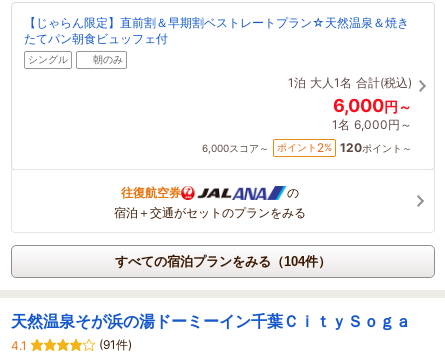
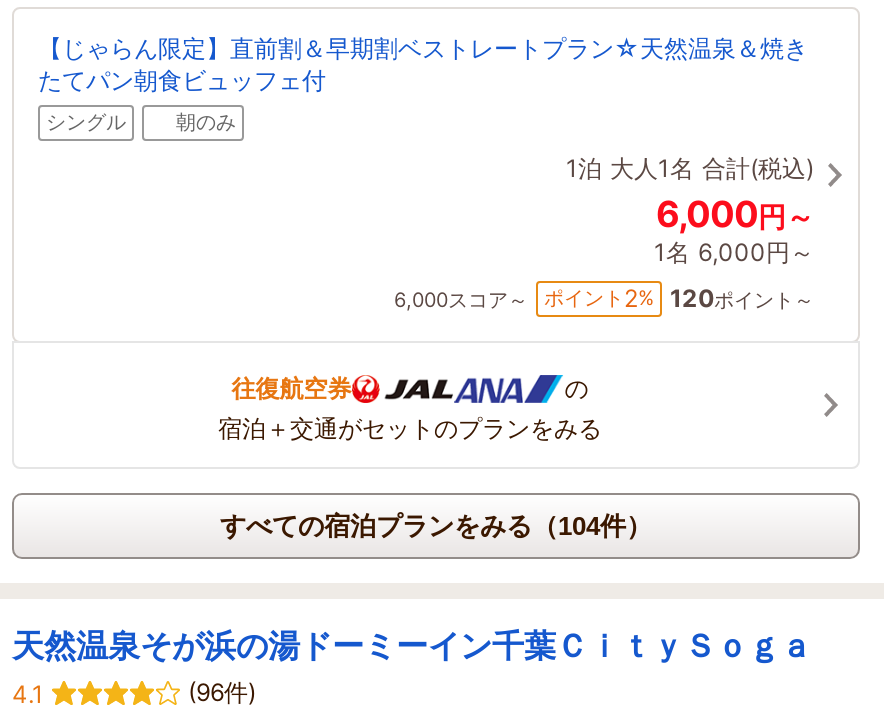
[99,337,132,352] (91件) -> [188,676,256,706] (96件)

